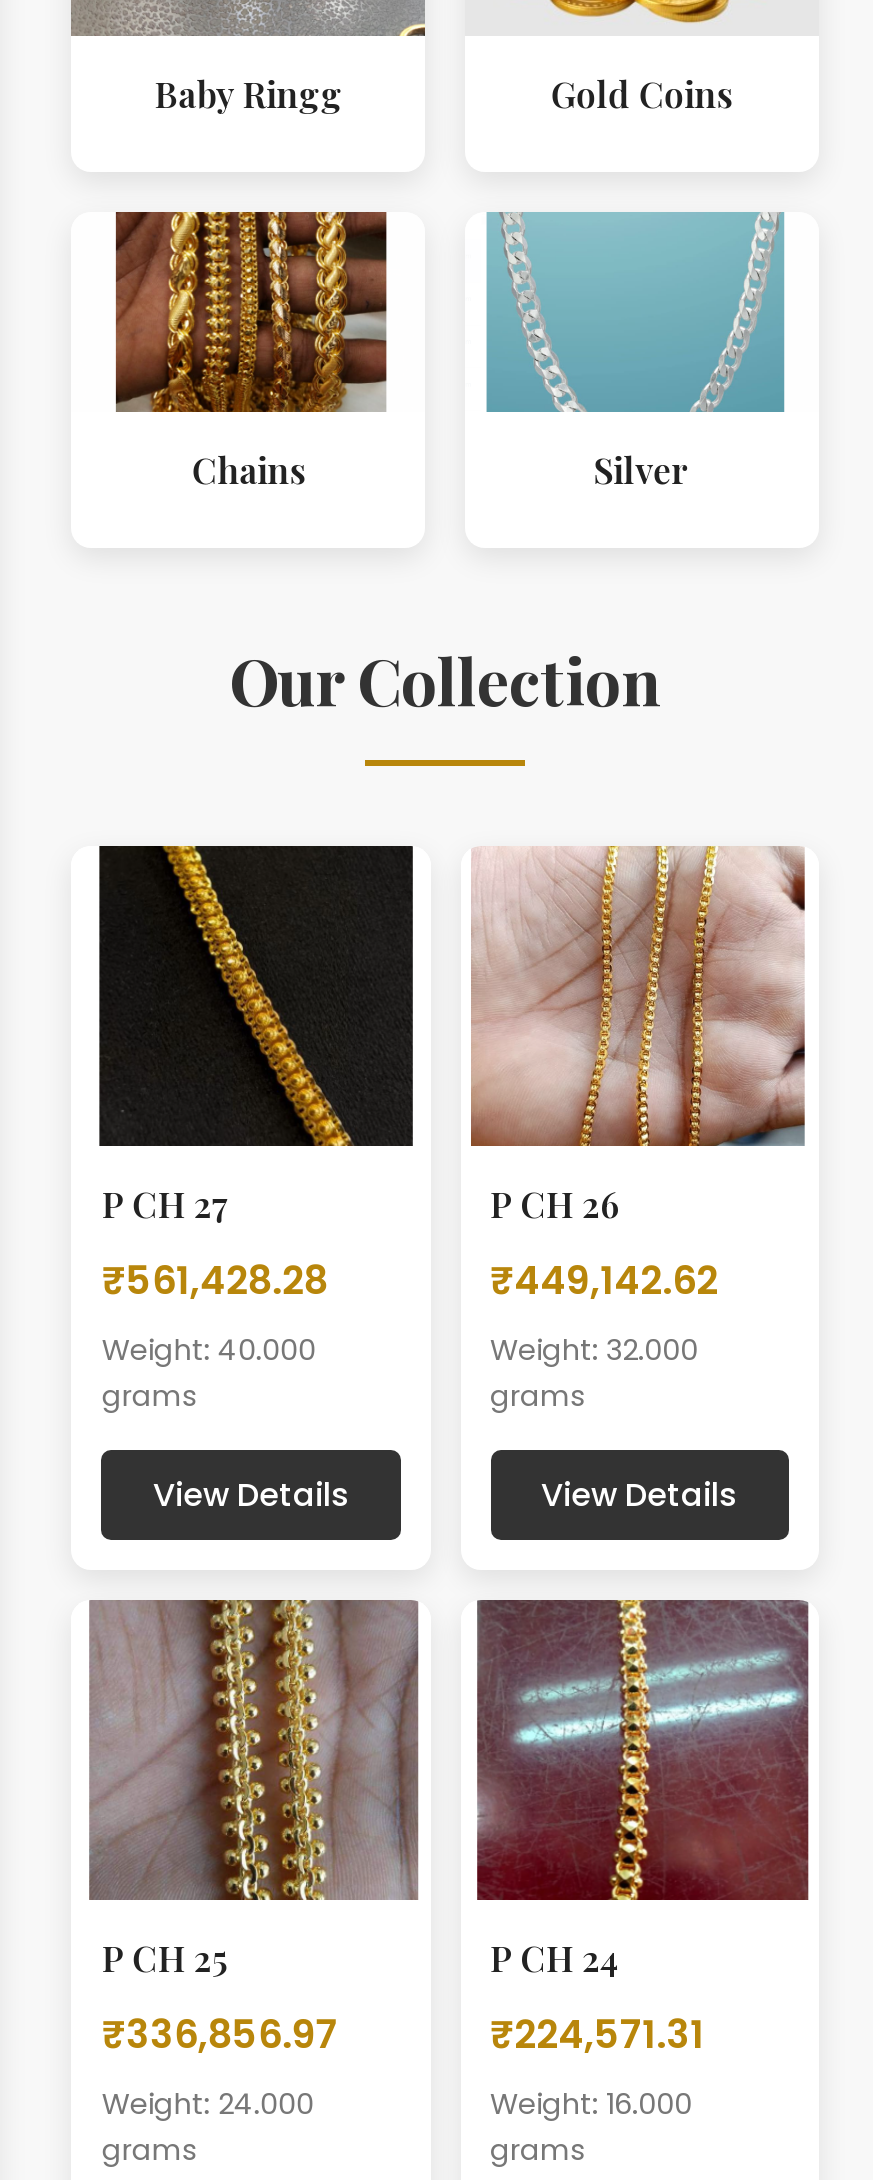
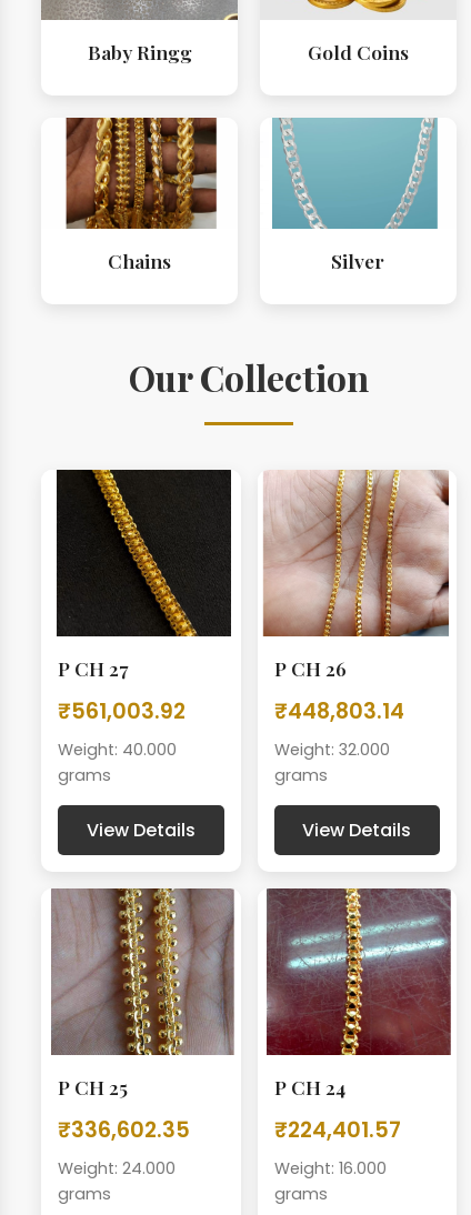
[102,1254,328,1308] ₹561,428.28 -> [58,696,186,726] ₹561,003.92
[490,1254,718,1308] ₹449,142.62 -> [274,696,404,726] ₹448,803.14
[102,2008,338,2062] ₹336,856.97 -> [58,1115,190,1145] ₹336,602.35
[490,2008,704,2062] ₹224,571.31 -> [274,1115,400,1145] ₹224,401.57

